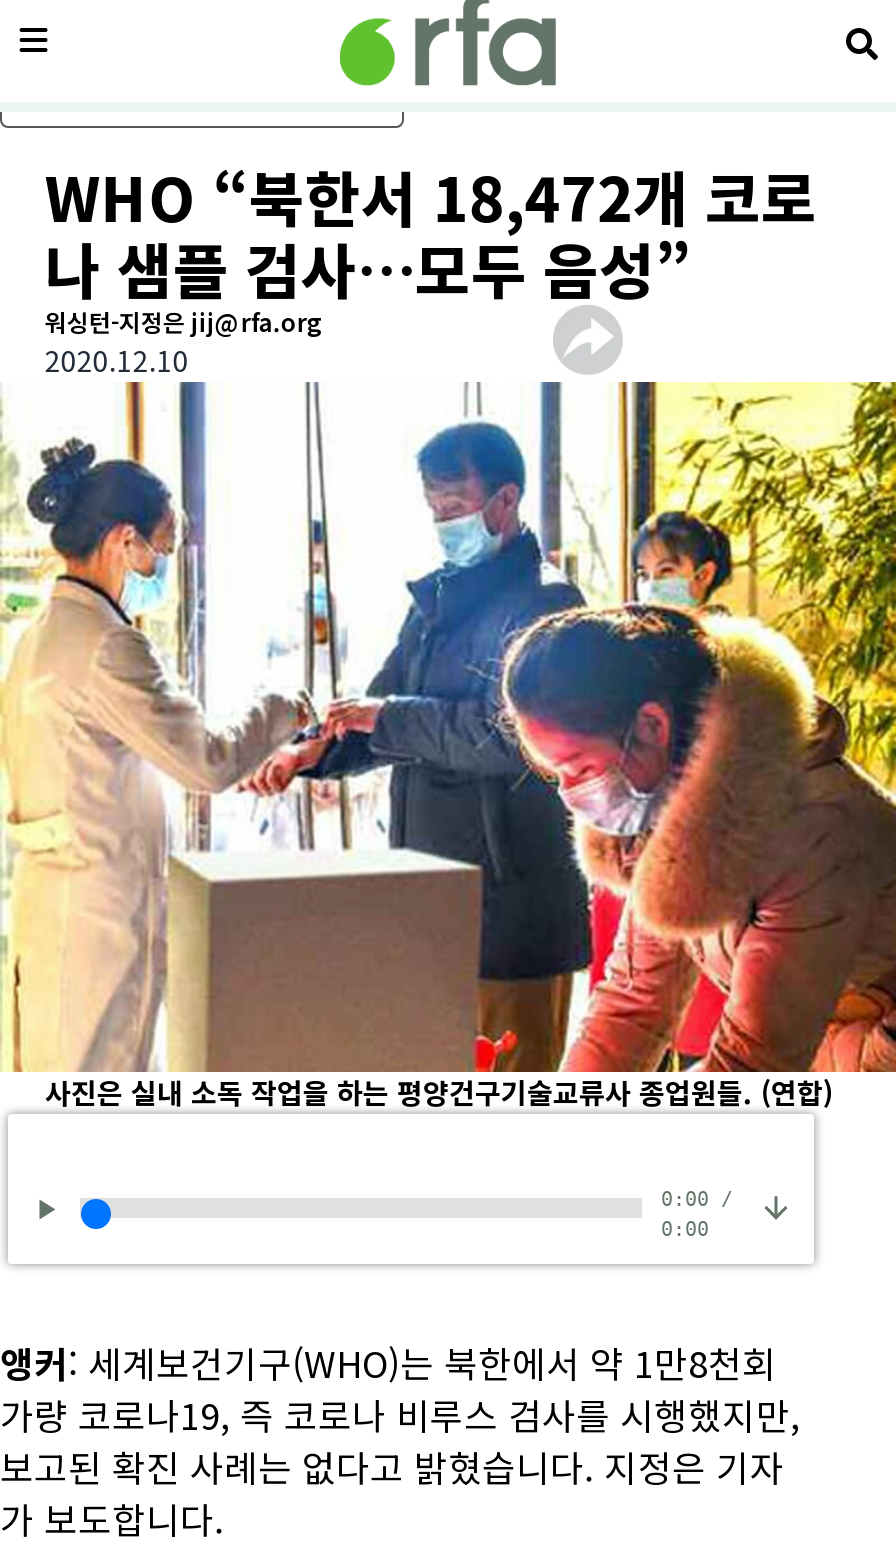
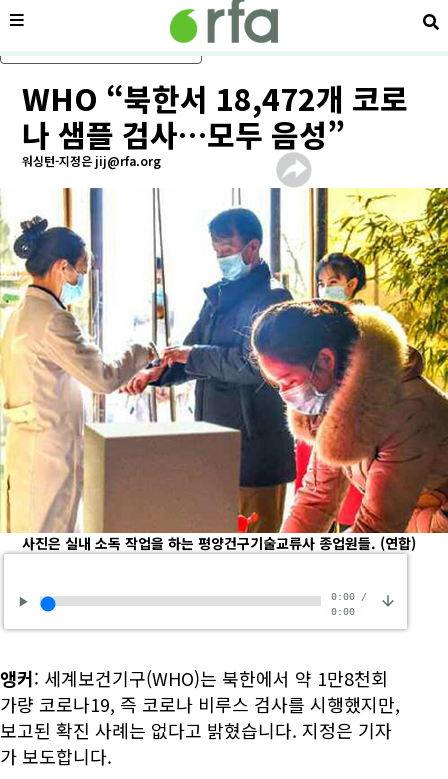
[45,340,189,380] 2020.12.10 -> none

